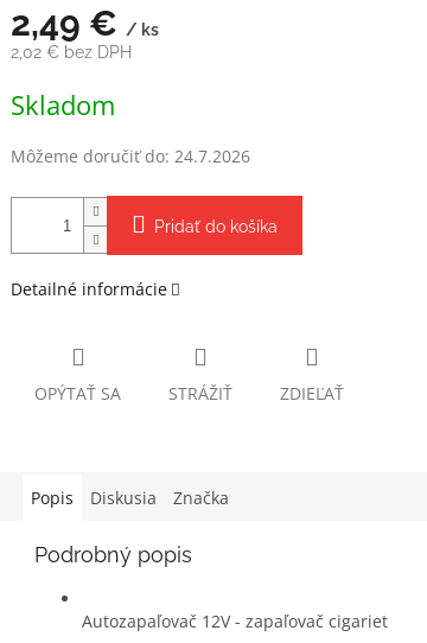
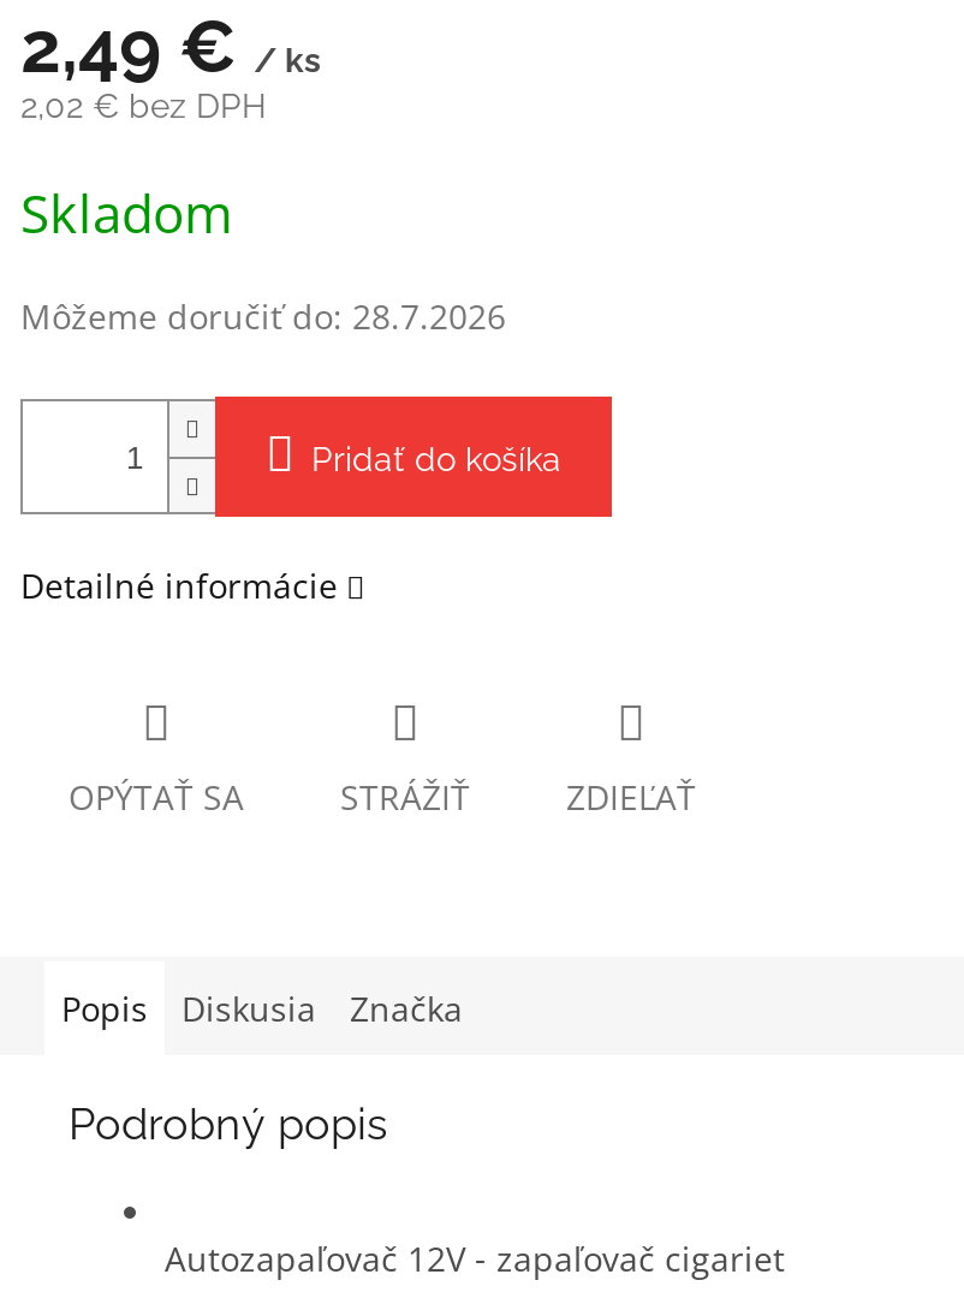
[11,145,250,168] Môžeme doručiť do: 24.7.2026 -> [20,294,506,340] Môžeme doručiť do: 28.7.2026

